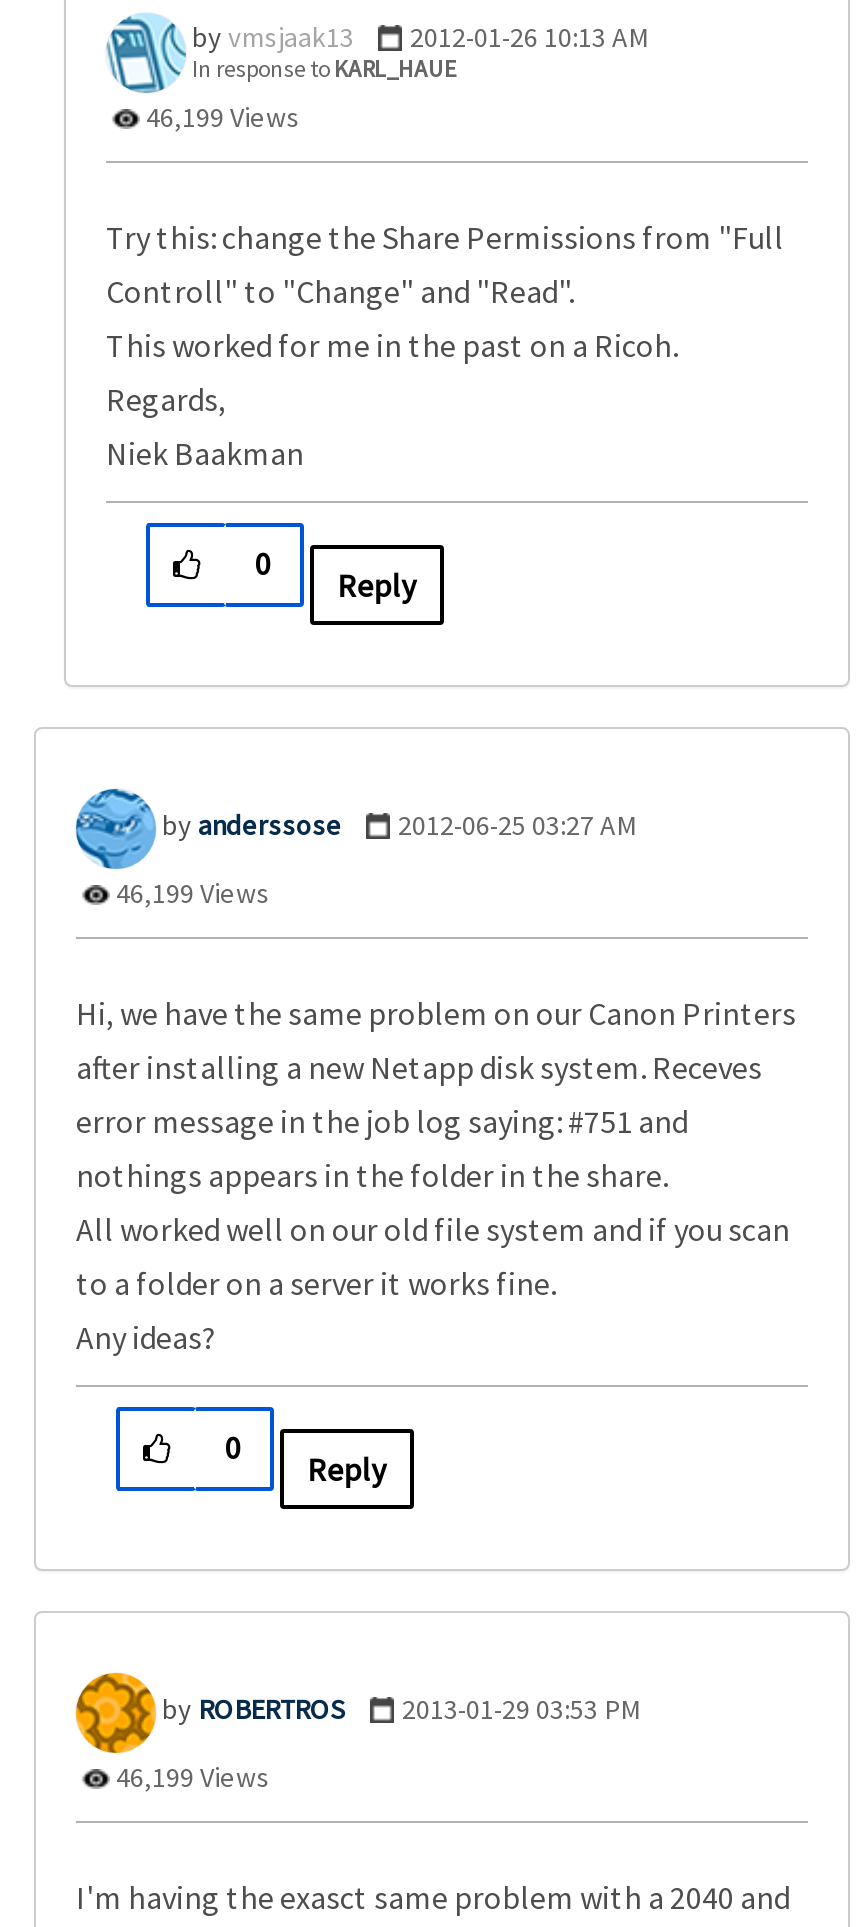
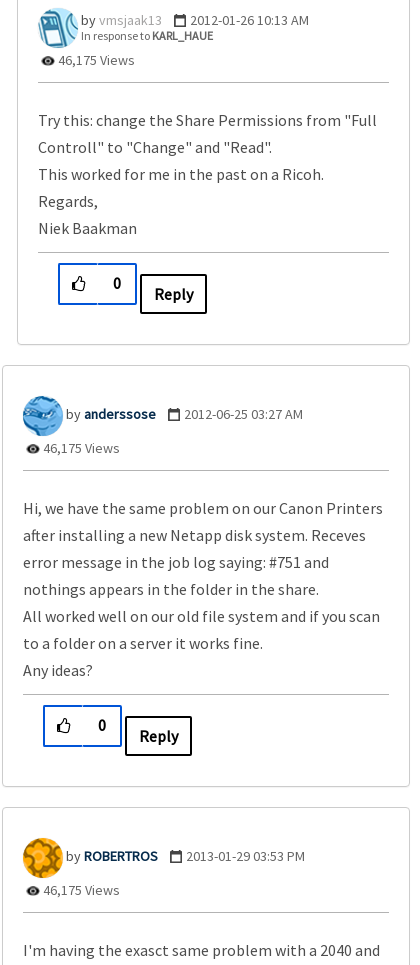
[140,99,300,135] 46,199 Views -> [55,51,135,69] 46,175 Views
[110,875,270,911] 46,199 Views -> [40,439,120,457] 46,175 Views
[110,1759,270,1795] 46,199 Views -> [40,881,120,899] 46,175 Views

